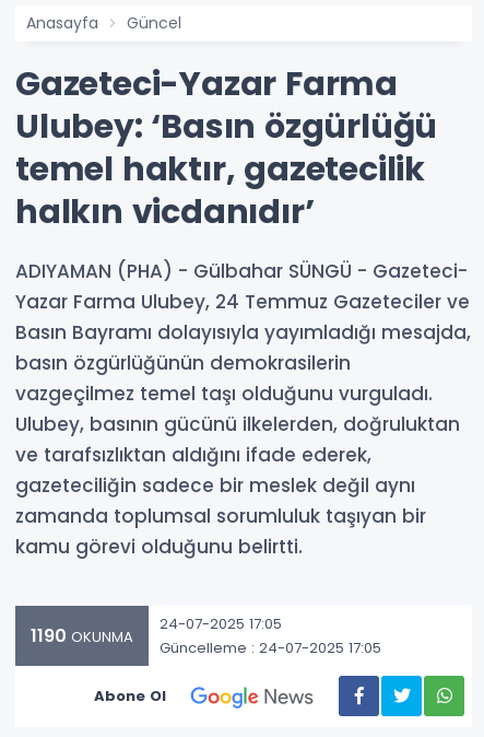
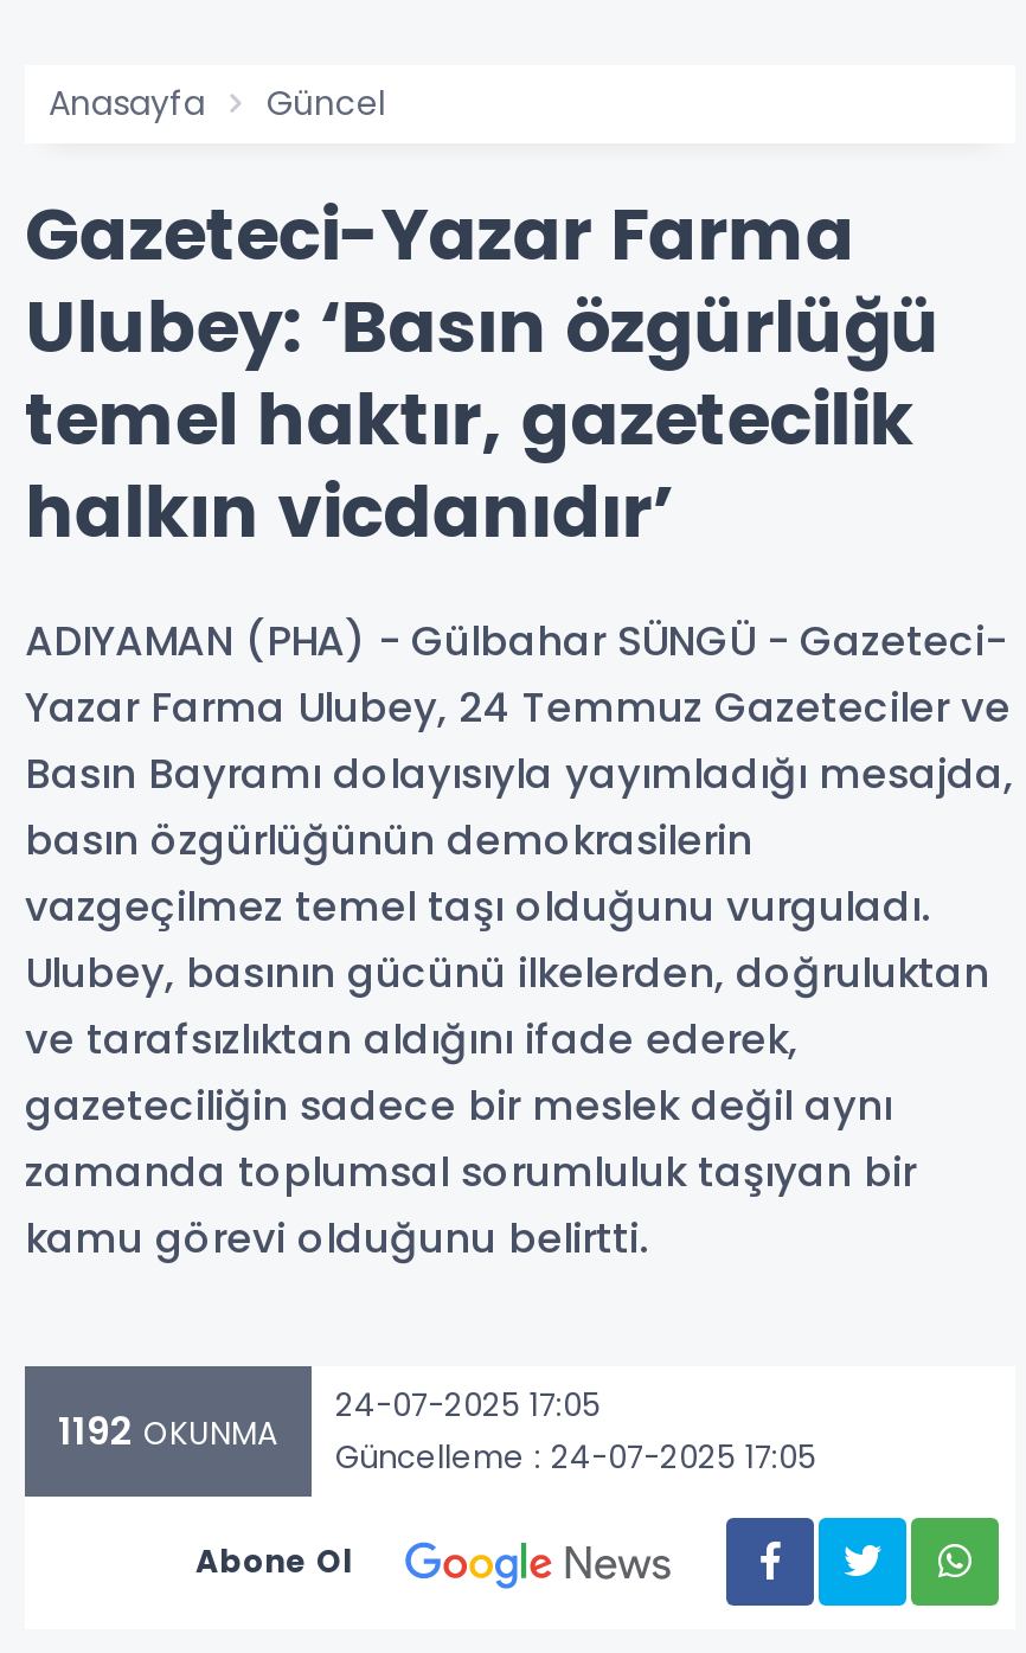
[31,613,381,658] 1190 OKUNMA 24-07-2025 17:05 Güncelleme : 24-07-2025 17:05 -> [58,1383,816,1480] 1192 OKUNMA 24-07-2025 17:05 Güncelleme : 24-07-2025 17:05

